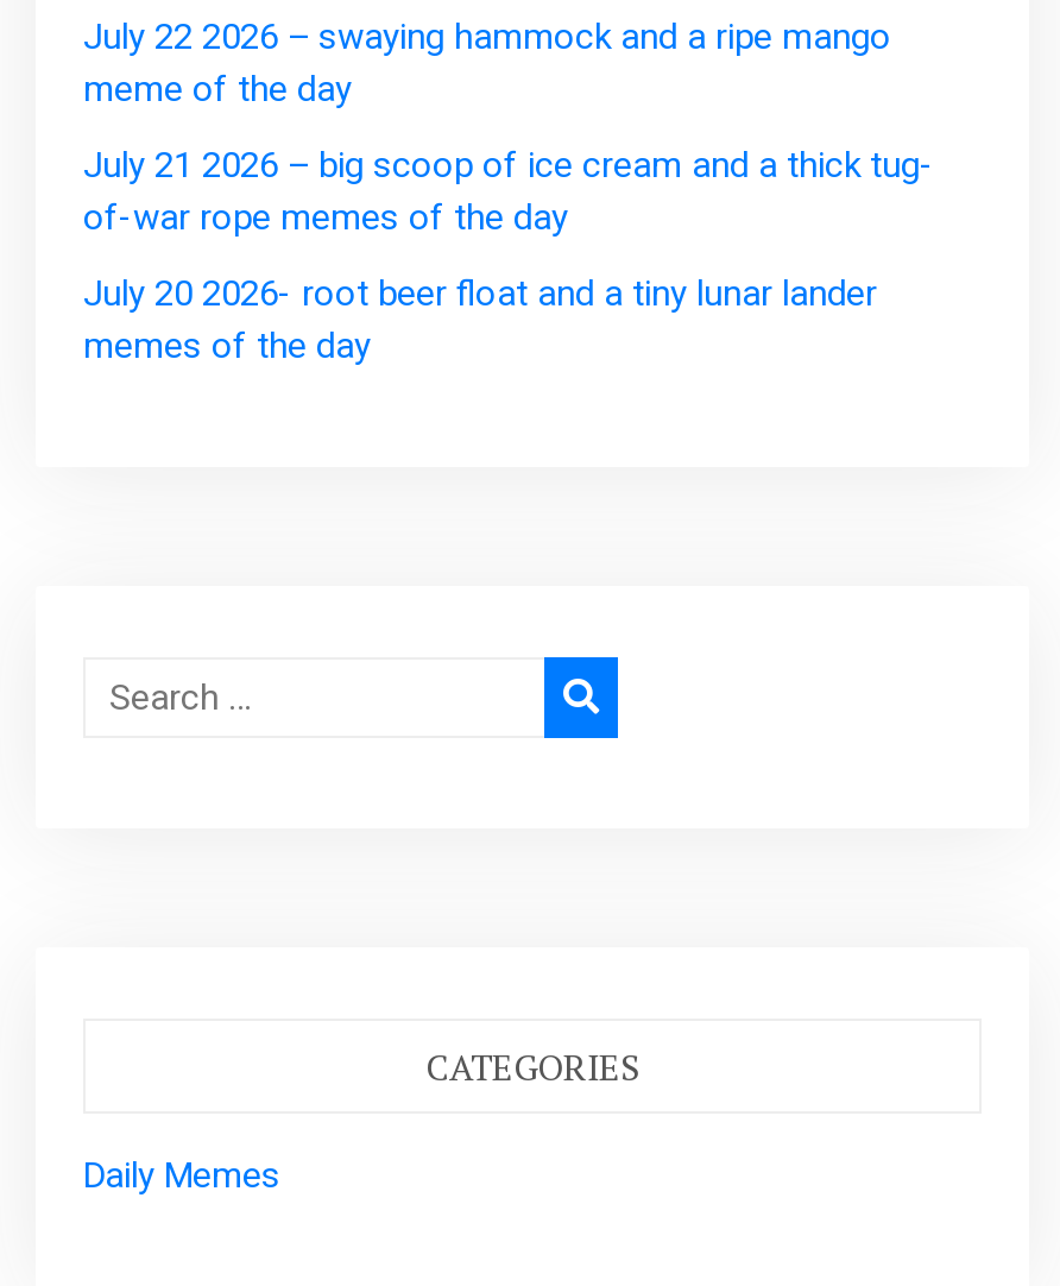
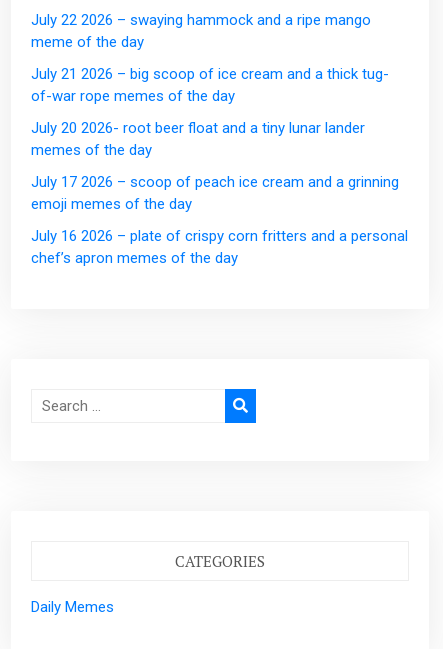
none -> [31,173,408,267] July 17 2026 – scoop of peach ice cream and a grinning | emoji memes of the day | July 16 2026 – plate of crispy corn fritters and a personal | chef’s apron memes of the day

